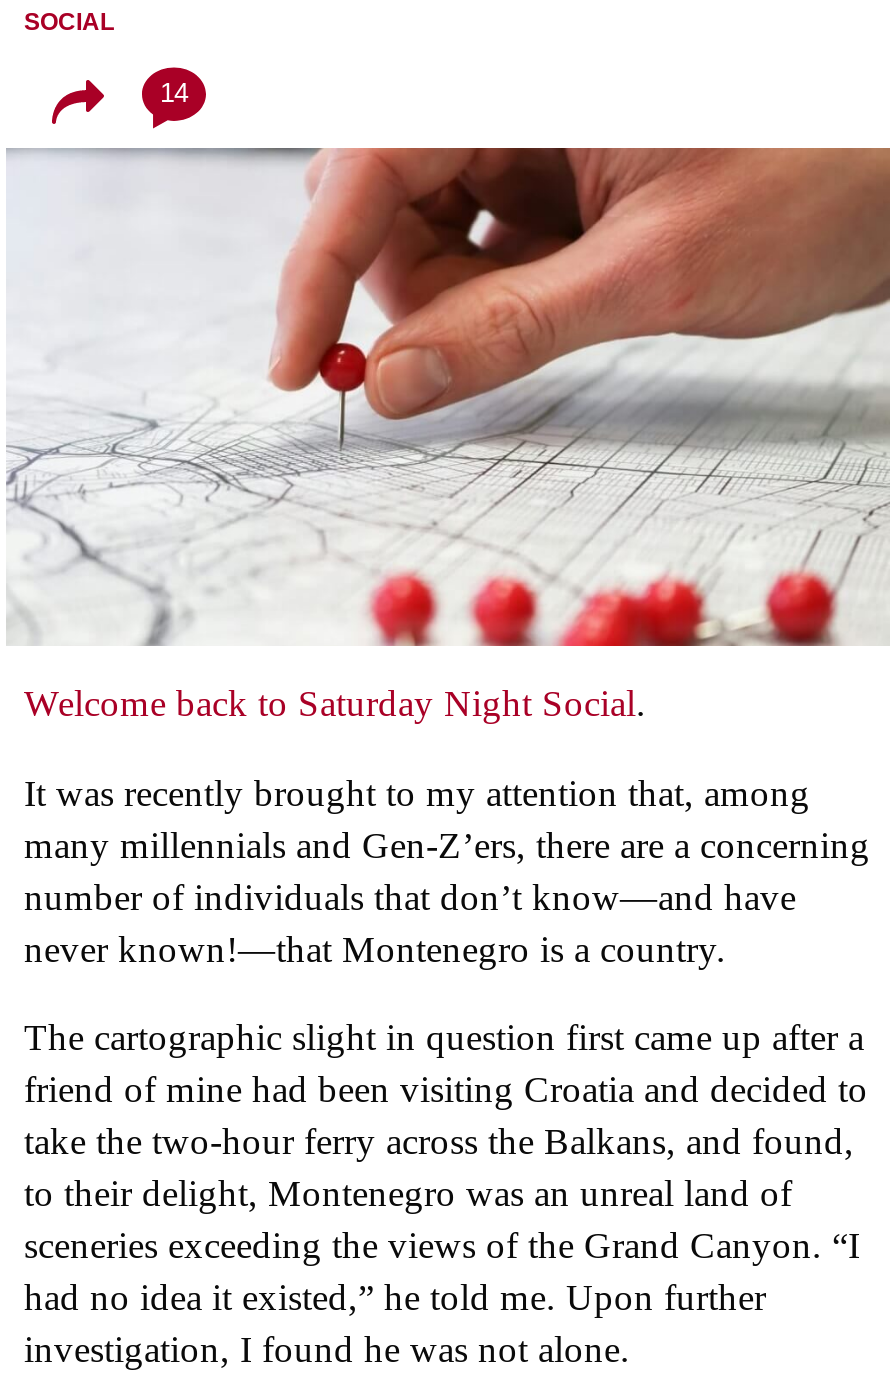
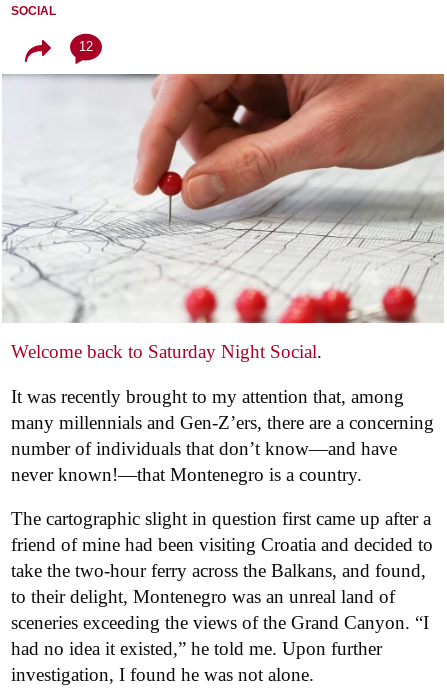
[160,79,188,109] 14 -> [79,39,93,54] 12

